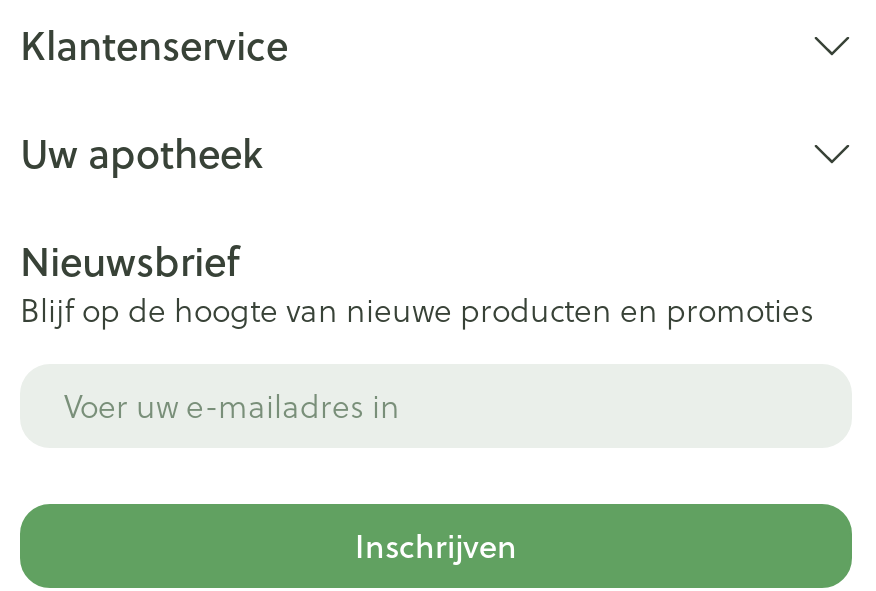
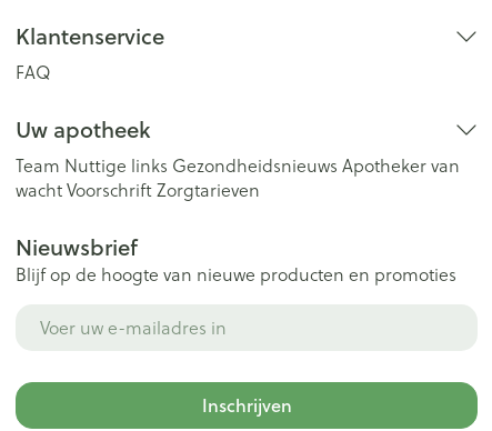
none -> [16,60,51,85] FAQ
none -> [16,154,460,203] Team Nuttige links Gezondheidsnieuws Apotheker van | wacht Voorschrift Zorgtarieven

